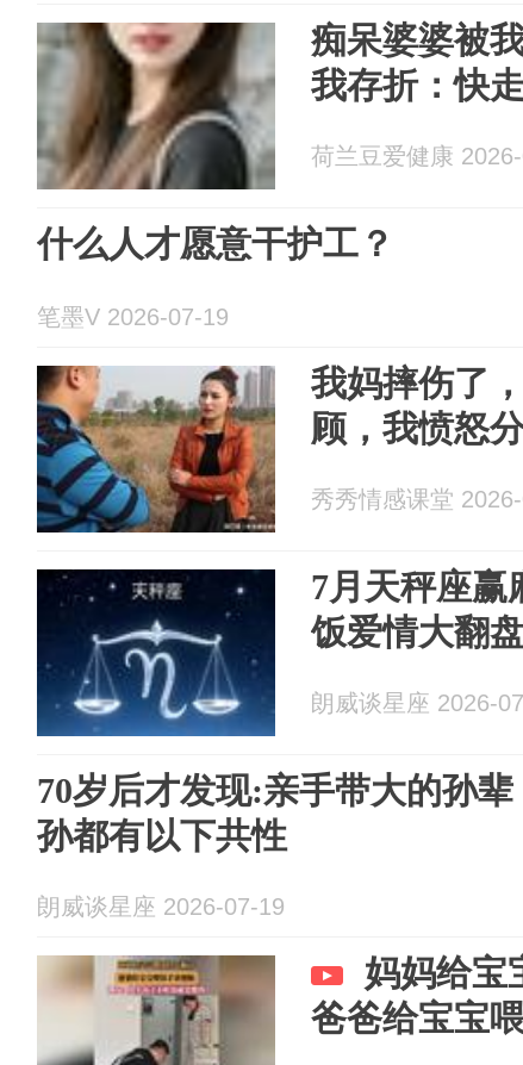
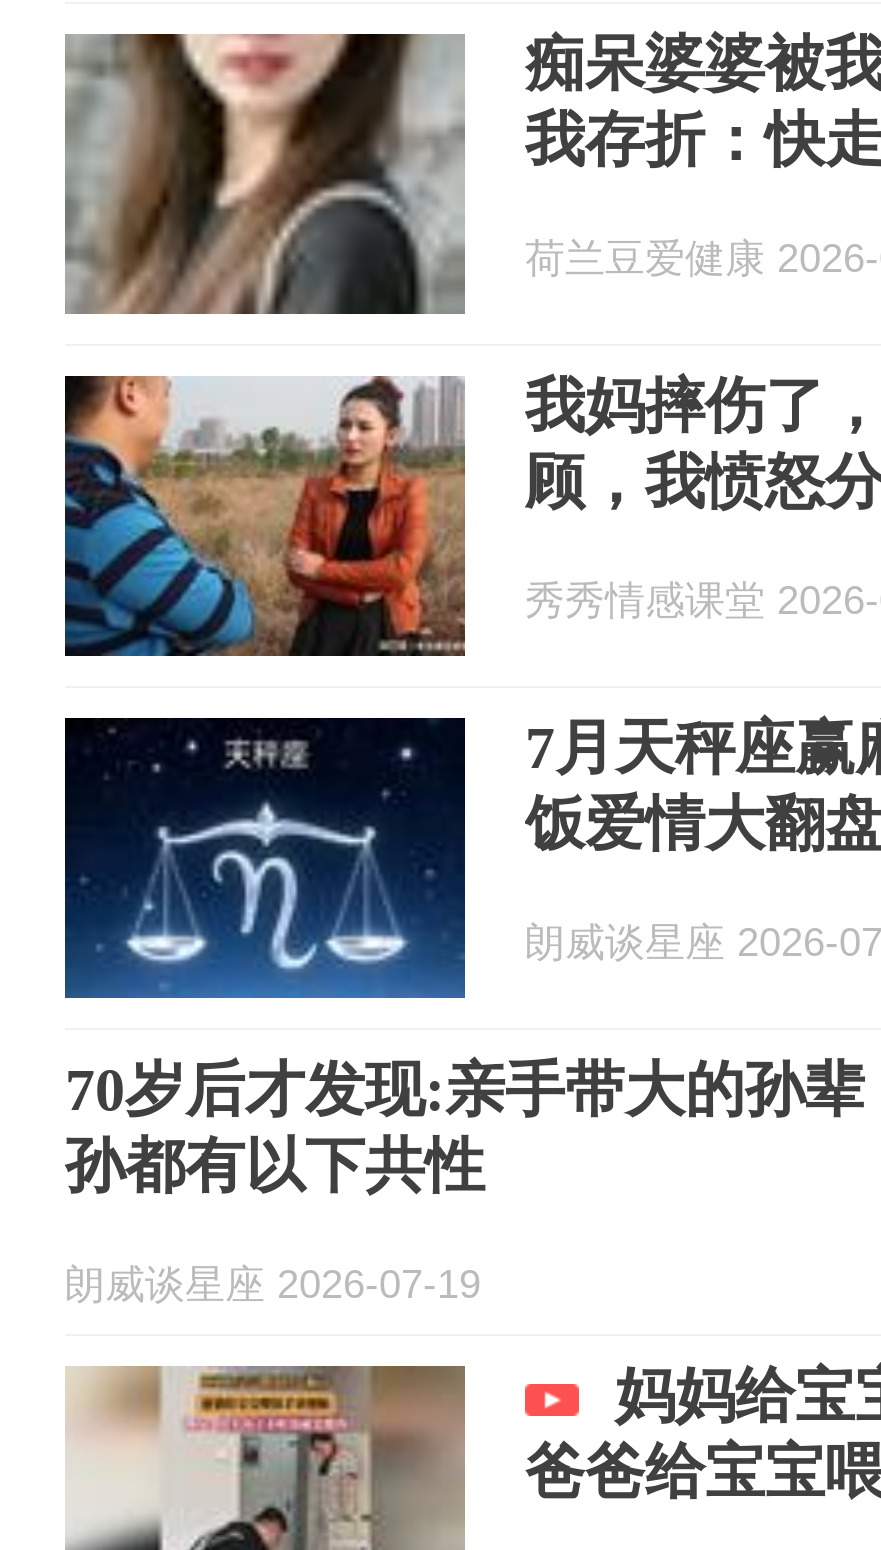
[37,224,394,330] 什么人才愿意干护工？ | 笔墨V 2026-07-19 -> none

